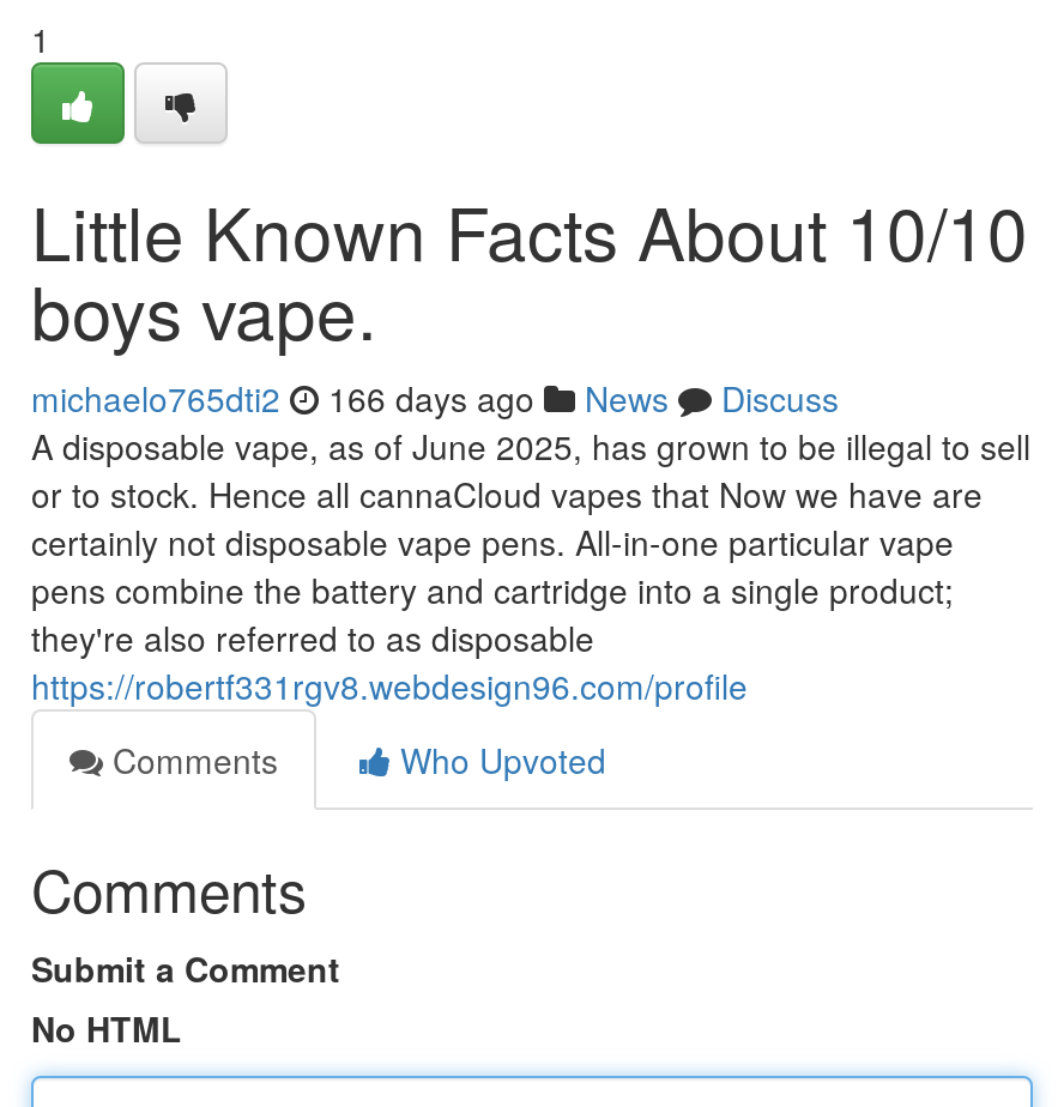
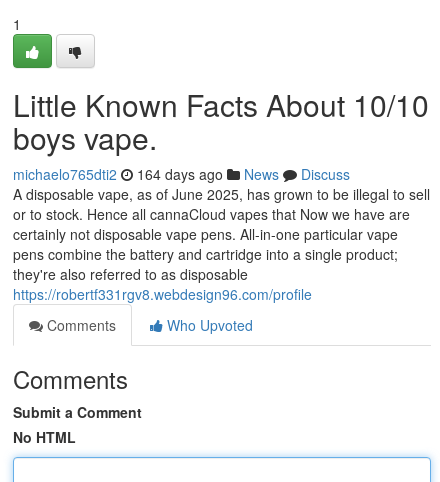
[31,374,839,422] michaelo765dti2 166 days ago News Discuss -> [13,164,350,184] michaelo765dti2 164 days ago News Discuss

